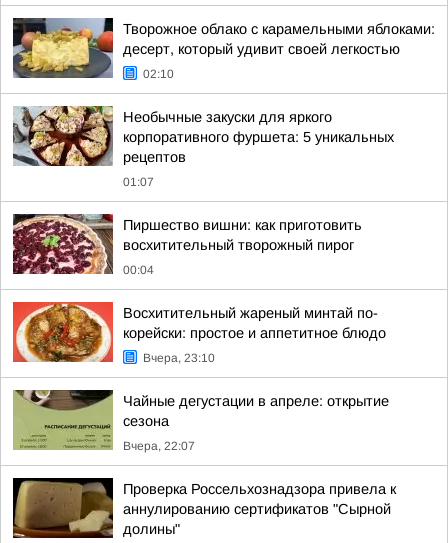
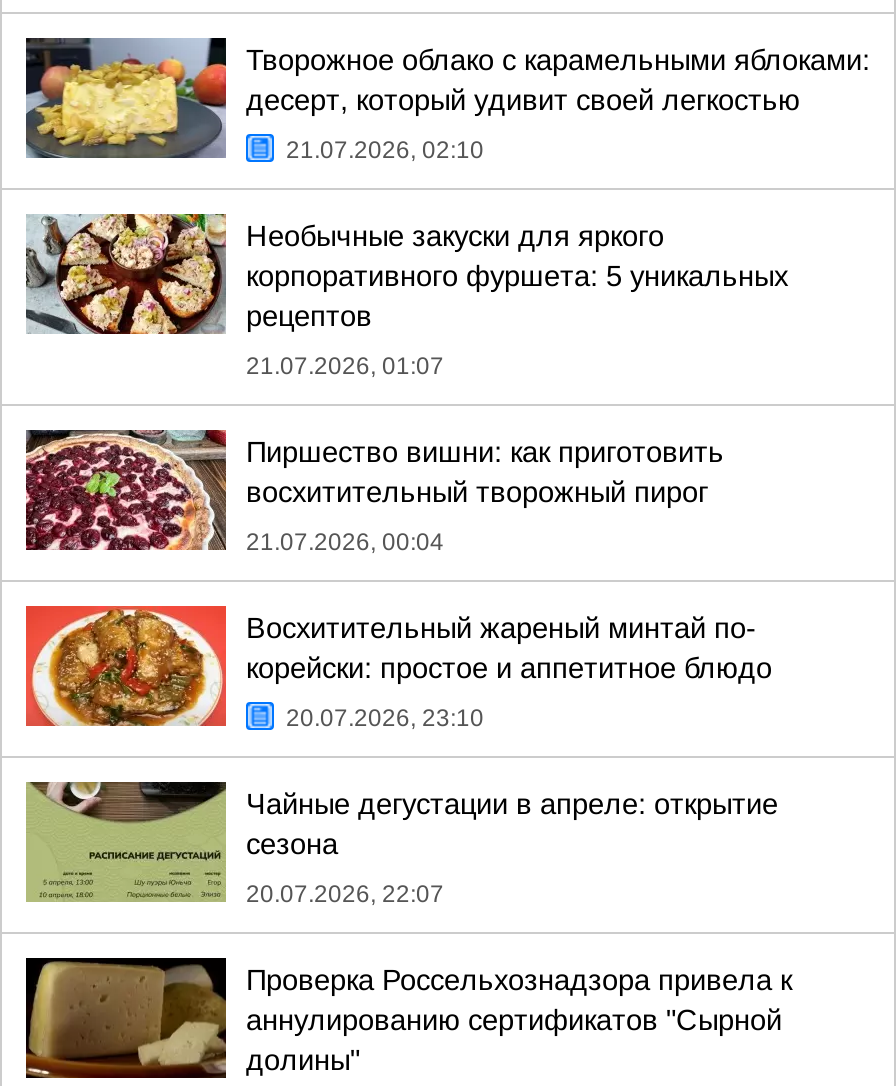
[143,67,174,81] 02:10 -> [286,136,484,164] 21.07.2026, 02:10
[123,175,154,189] 01:07 -> [246,352,444,380] 21.07.2026, 01:07
[123,263,154,277] 00:04 -> [246,528,444,556] 21.07.2026, 00:04
[143,351,215,365] Вчера, 23:10 -> [286,704,484,732] 20.07.2026, 23:10
[123,439,195,453] Вчера, 22:07 -> [246,880,444,908] 20.07.2026, 22:07

